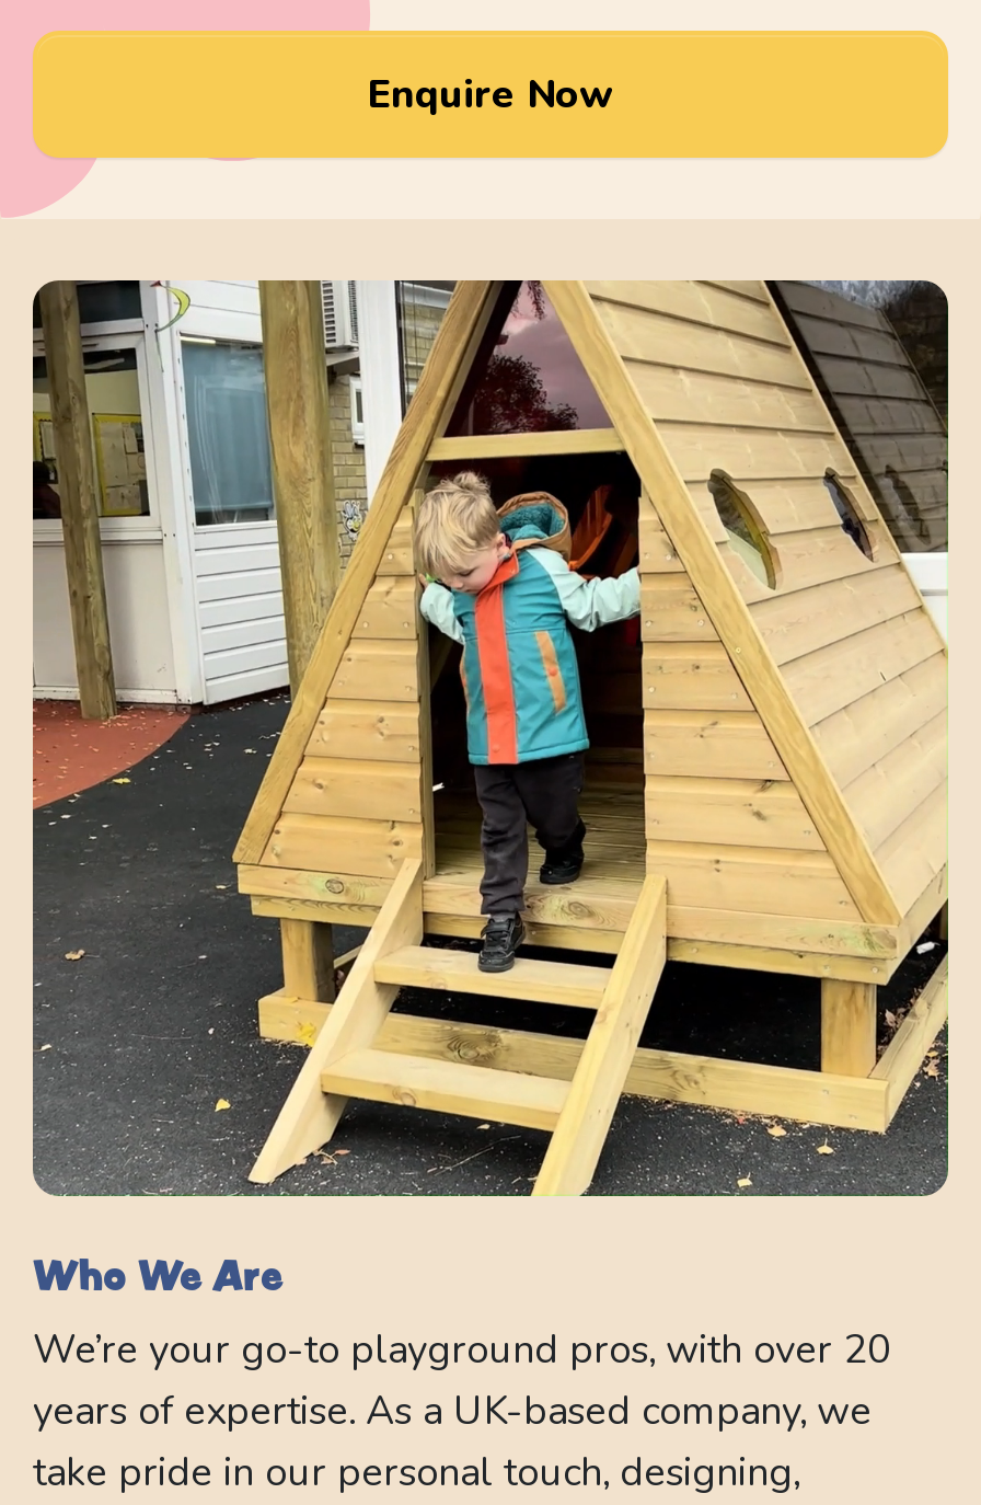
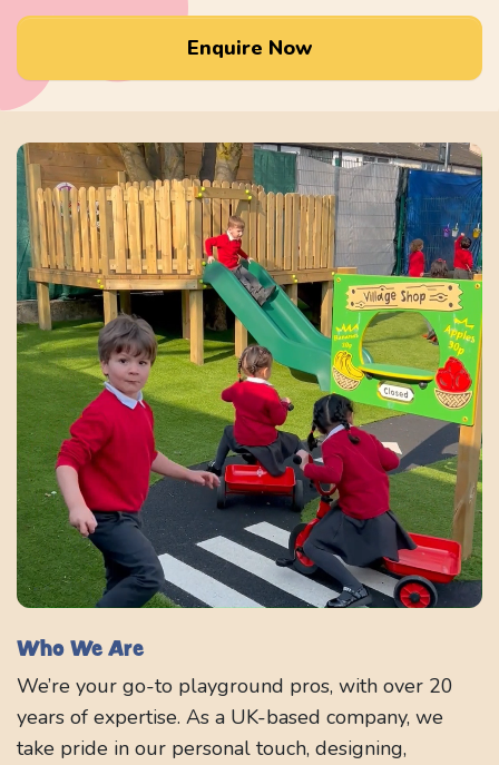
[31,278,950,1198] [image] -> [16,141,483,609] [image]

